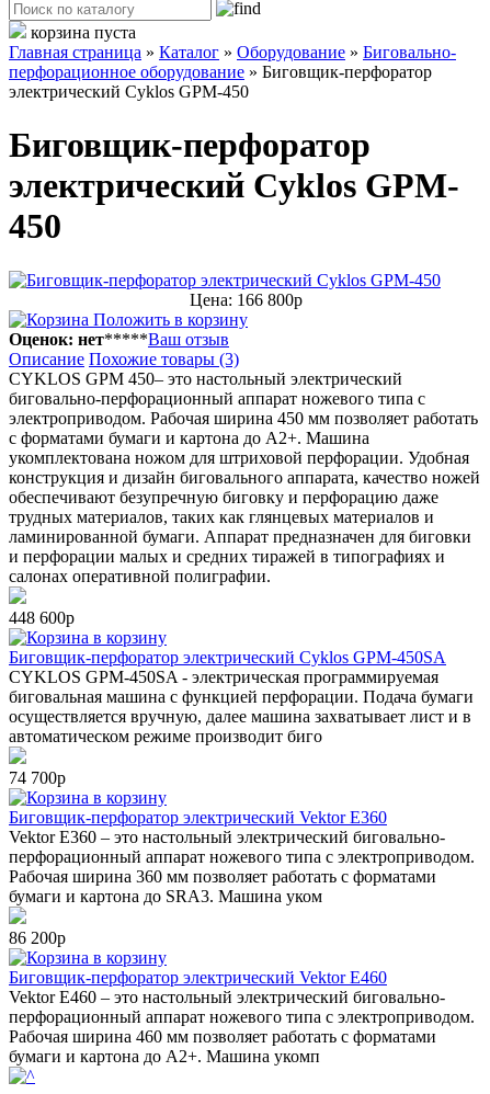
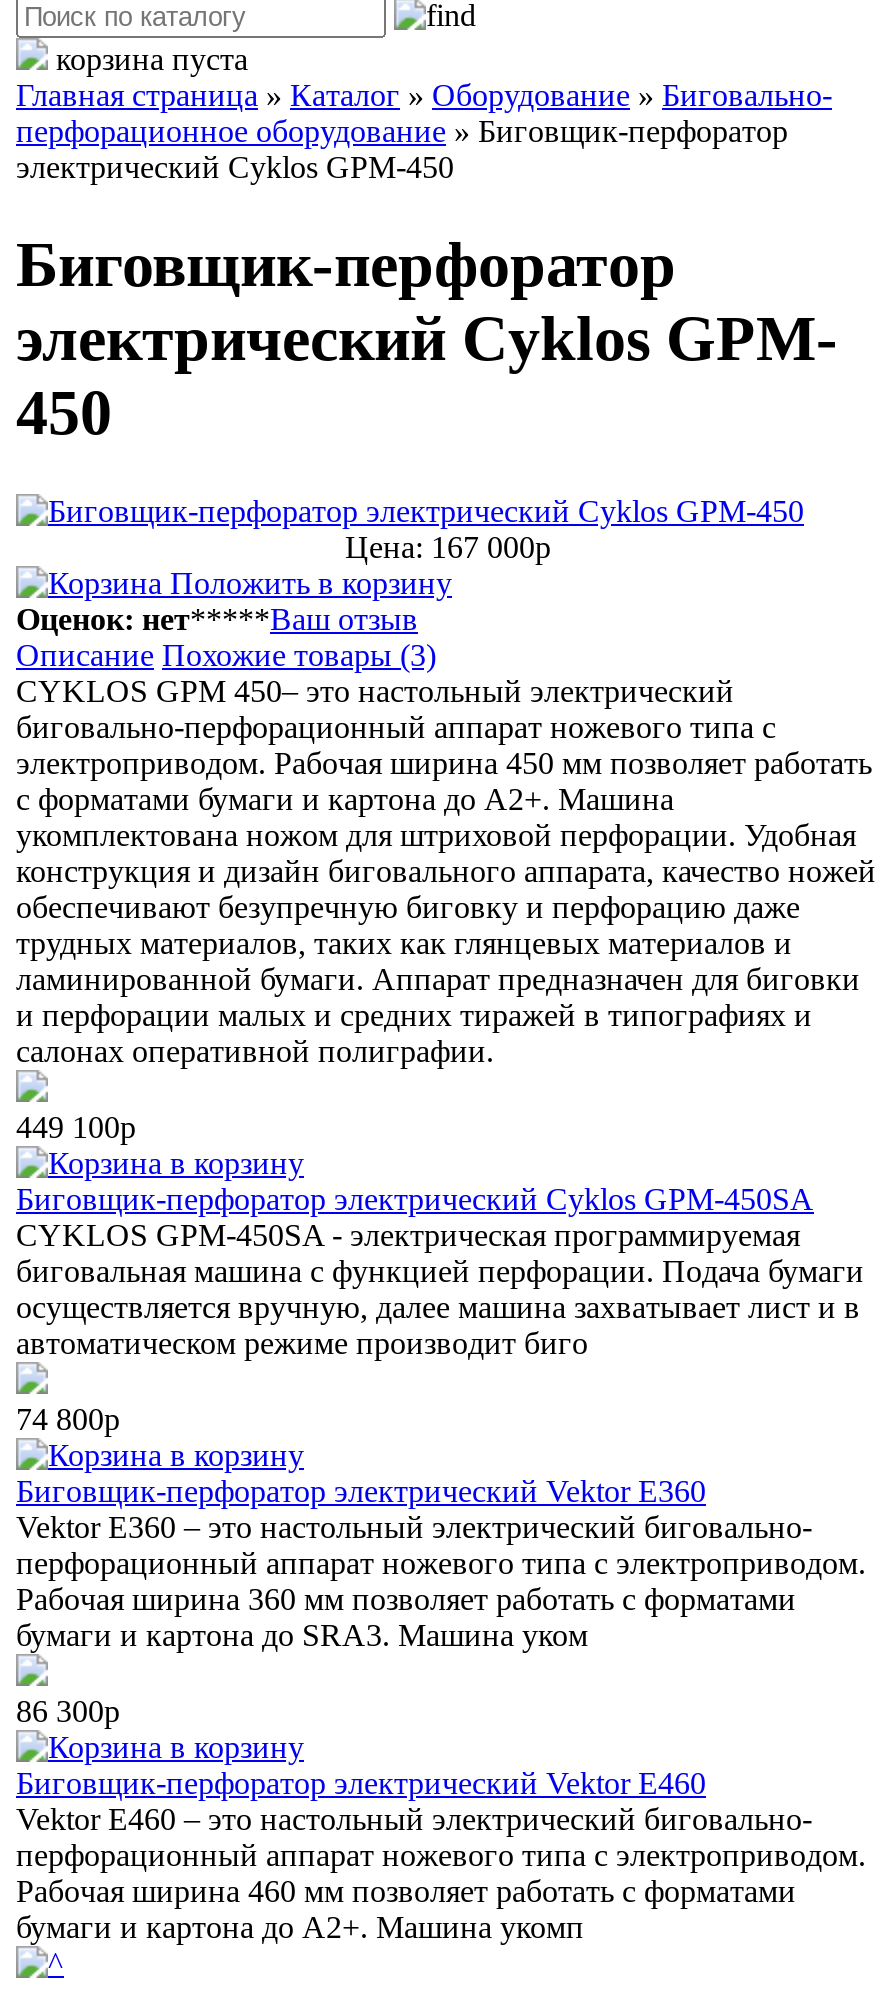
[189,290,302,309] Цена: 166 800р -> [345,529,551,563] Цена: 167 000р
[9,608,75,627] 448 600р -> [16,1109,136,1143] 449 100р
[9,768,66,787] 74 700р -> [16,1401,120,1435] 74 800р
[9,928,66,947] 86 200р -> [16,1693,120,1727] 86 300р

